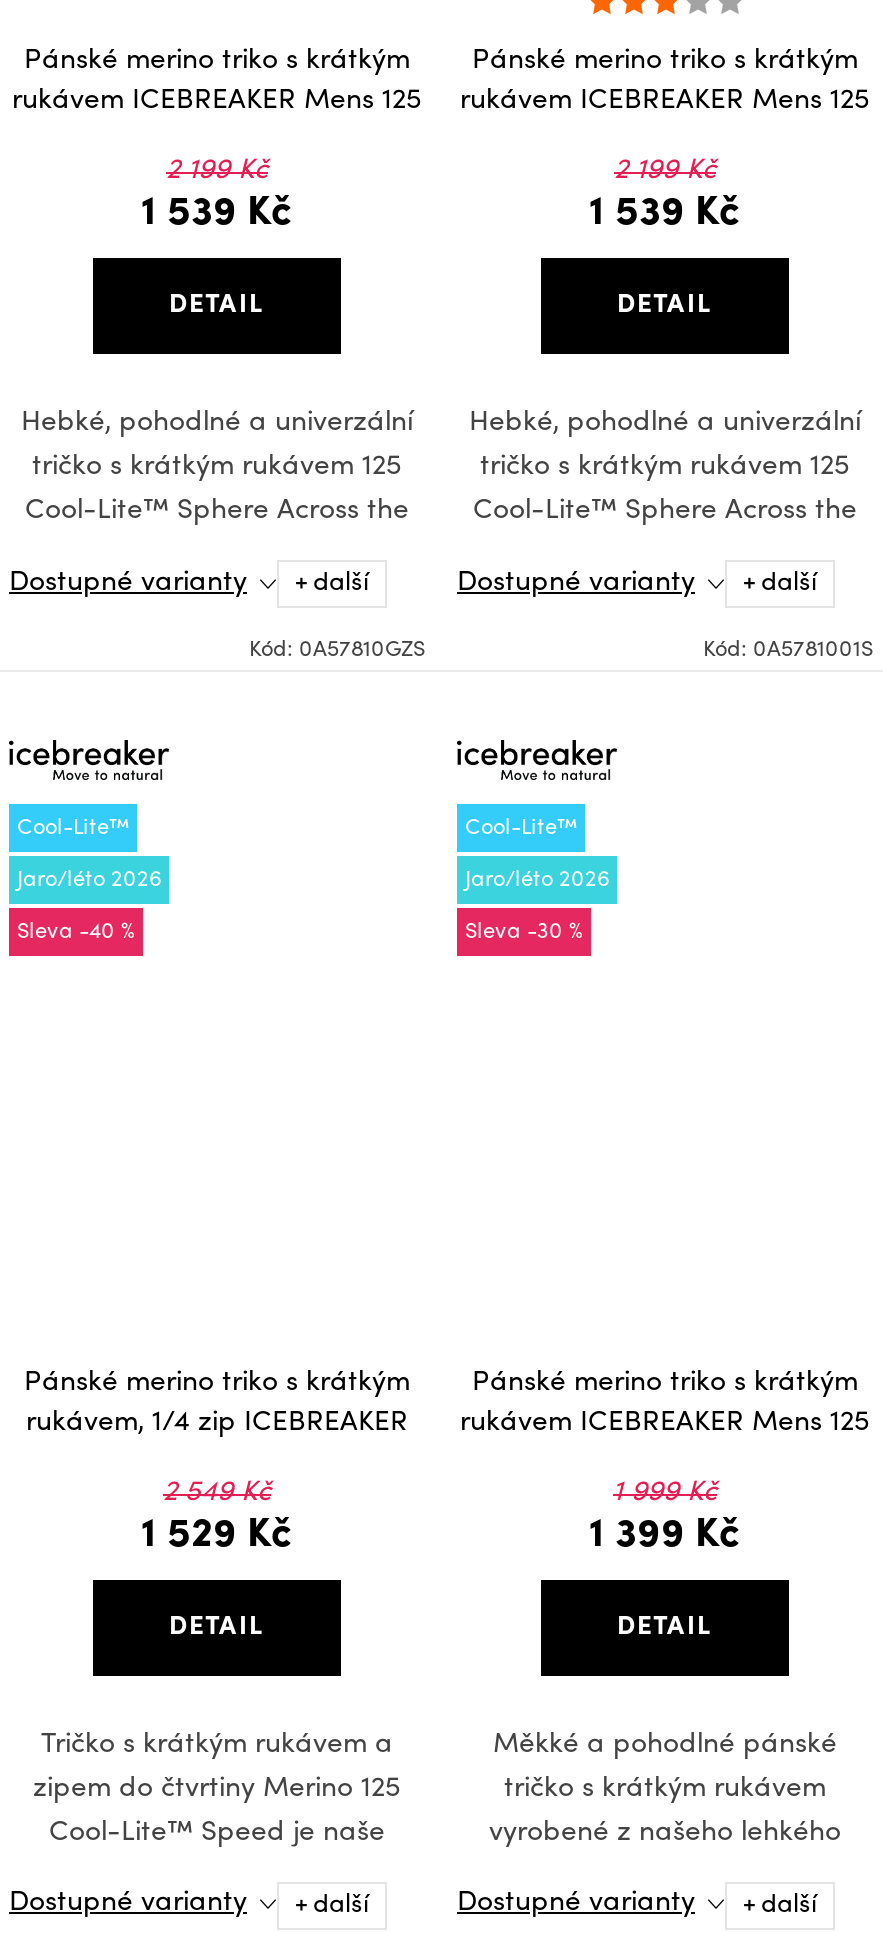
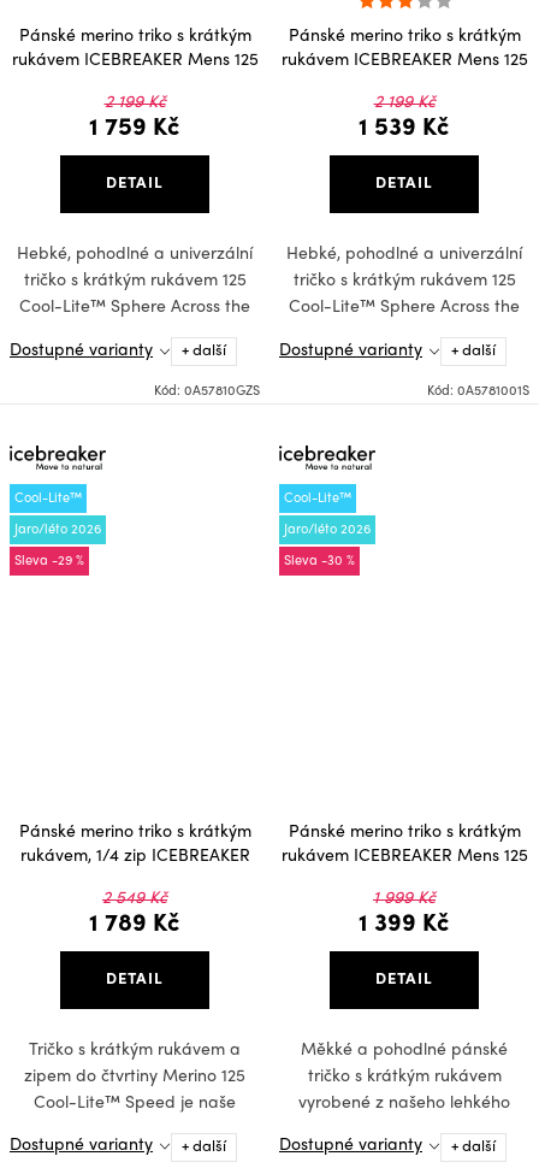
[141,194,293,234] 1 539 Kč -> [89,117,180,141] 1 759 Kč
[79,922,135,942] -40 % -> [52,555,84,567] -29 %
[141,1515,293,1555] 1 529 Kč -> [89,912,180,936] 1 789 Kč

